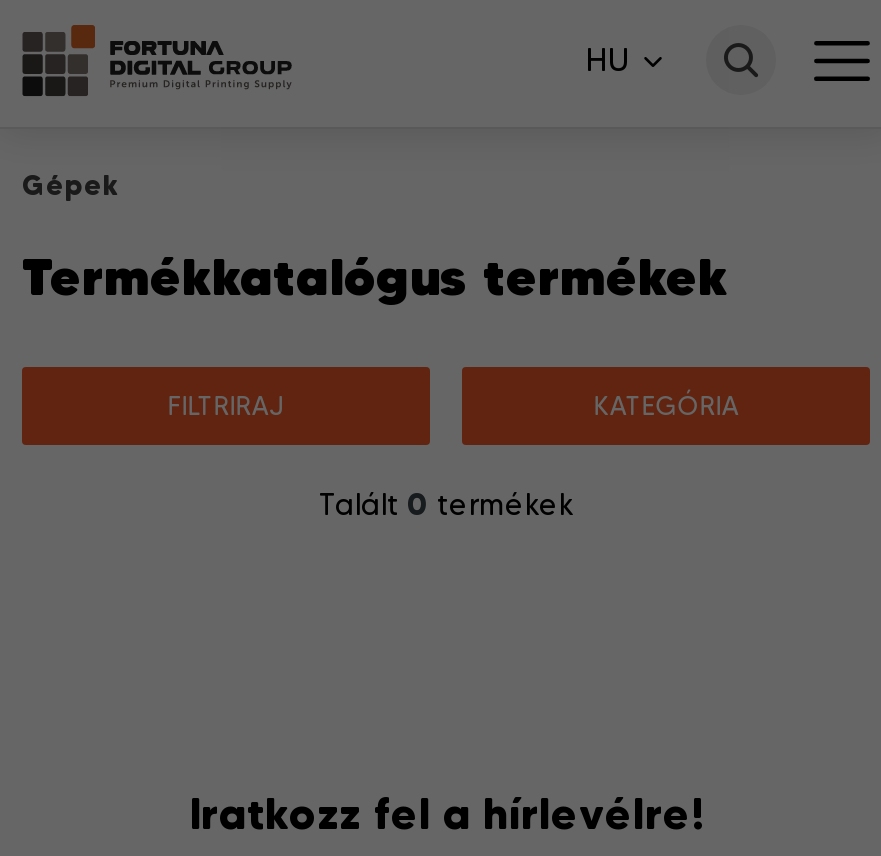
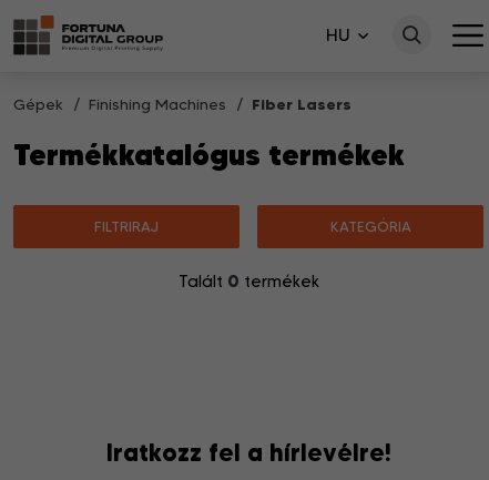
none -> [89,94,352,114] Finishing Machines | Fiber Lasers

